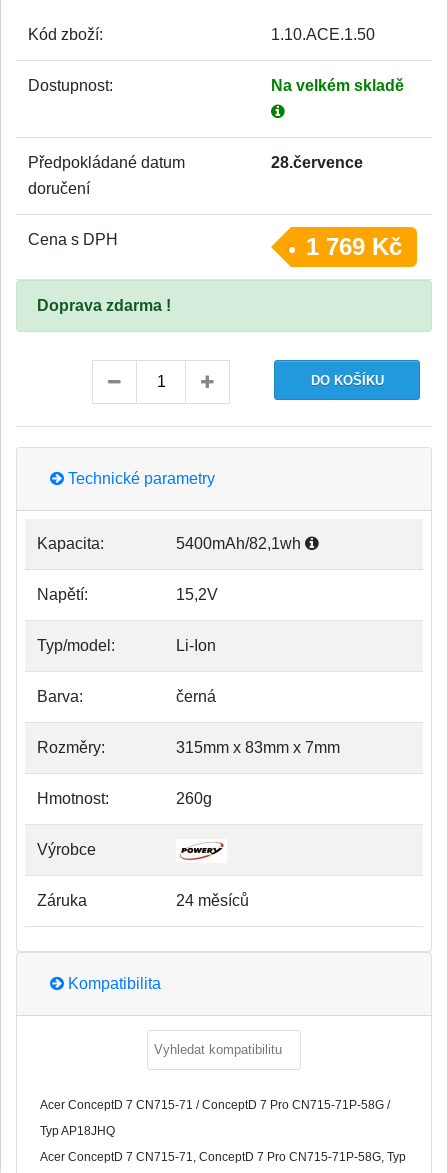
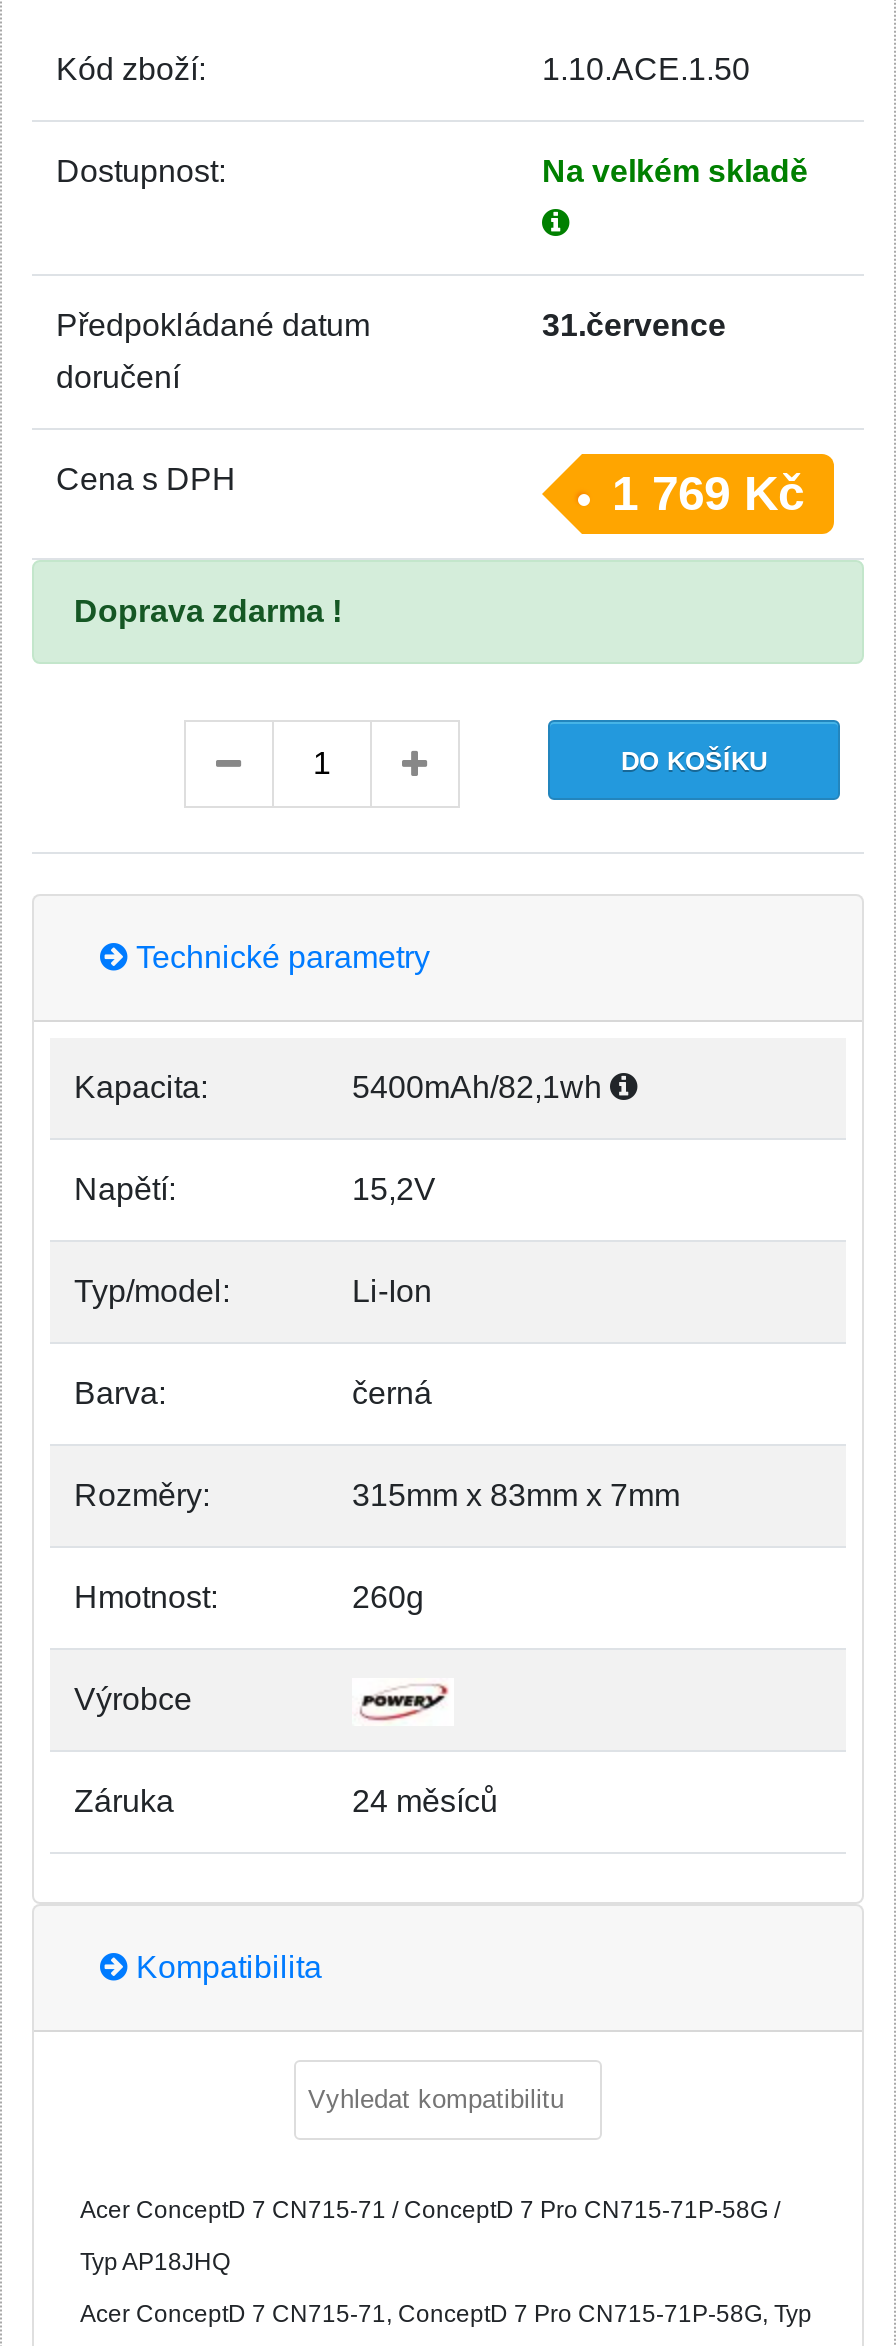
[271,154,363,171] 28.července -> [542,308,726,342] 31.července

